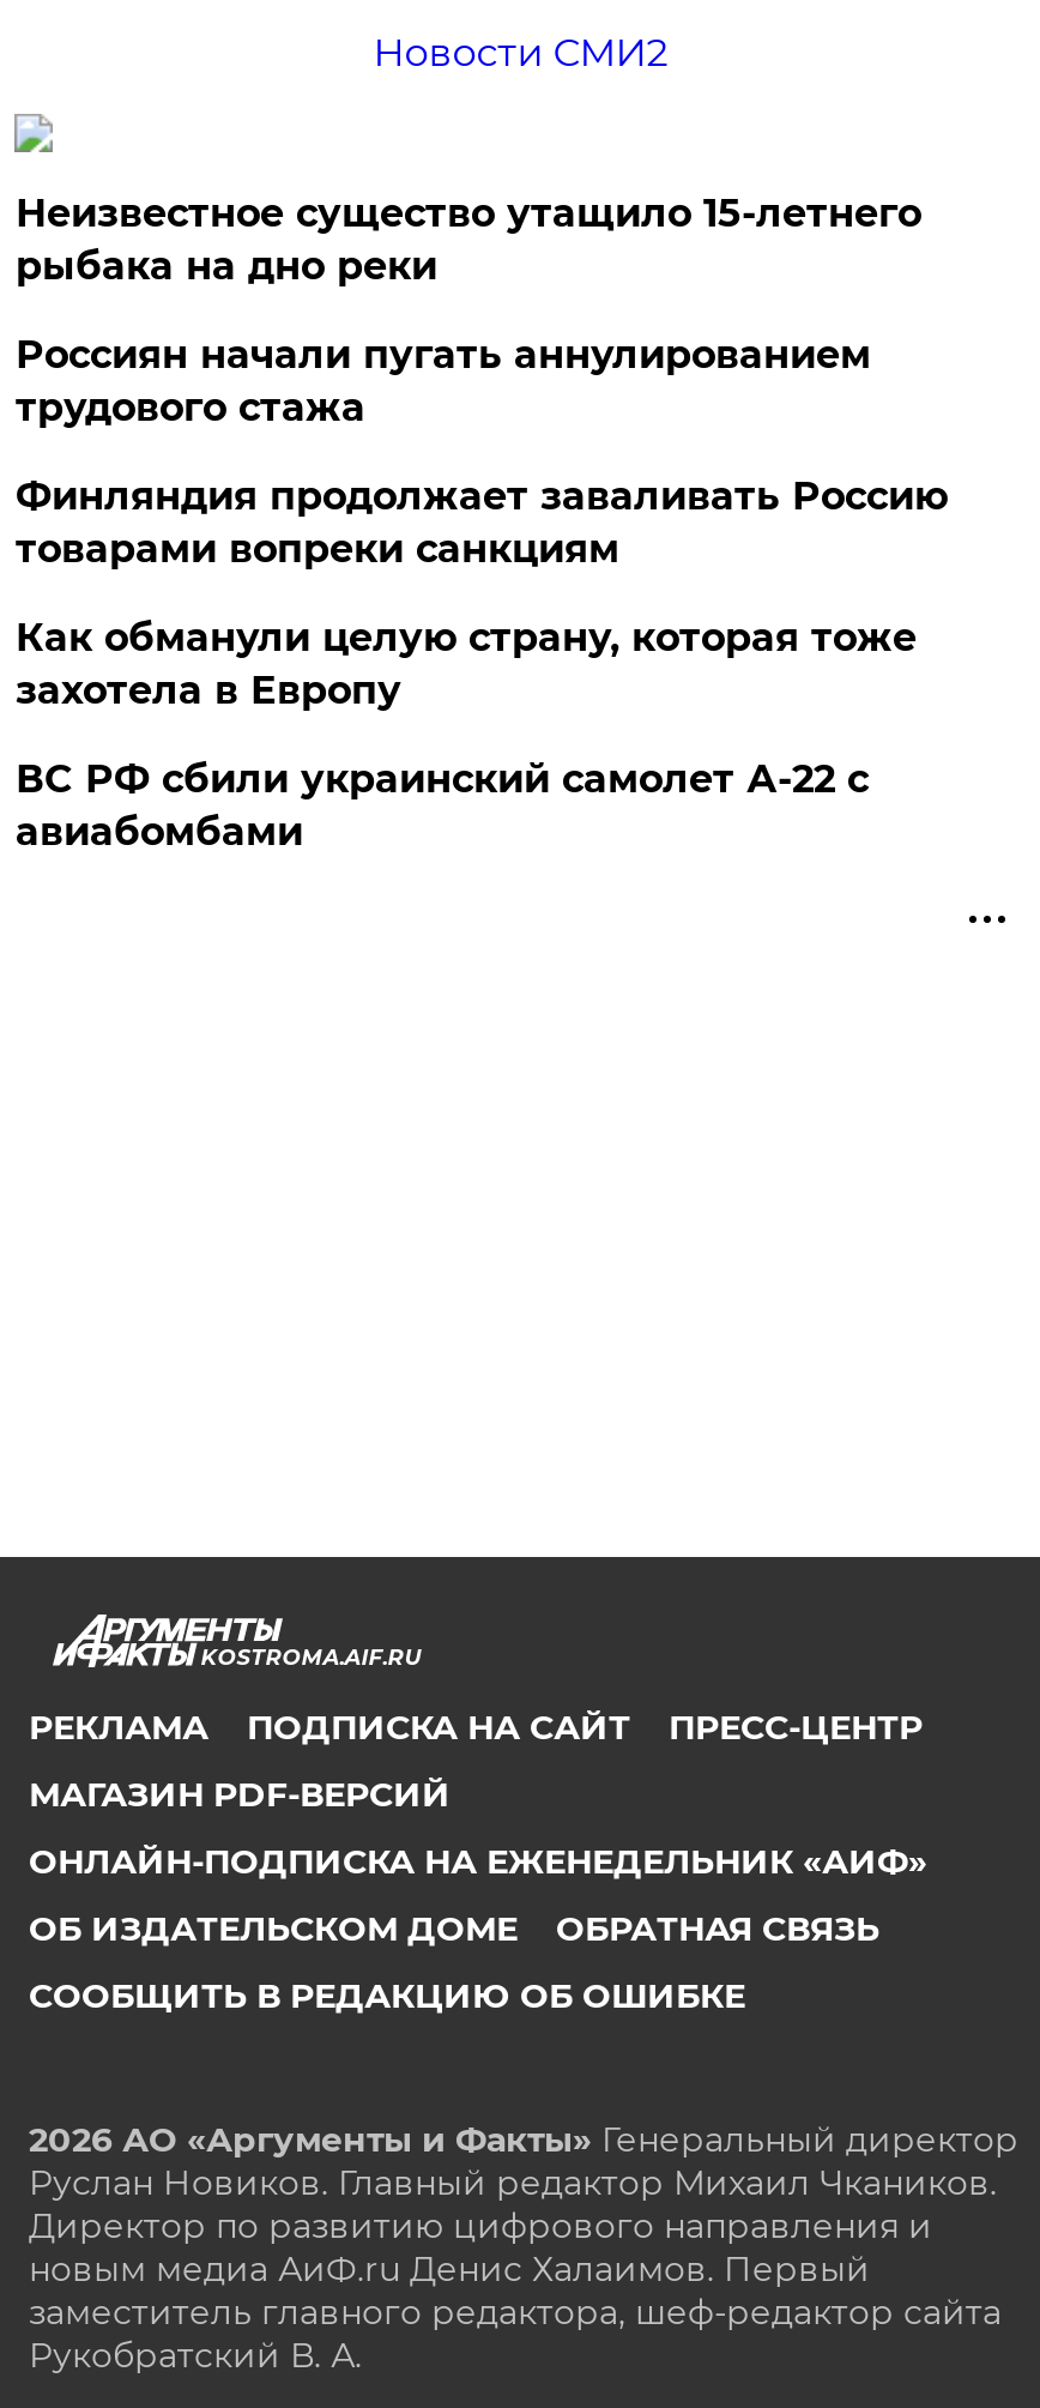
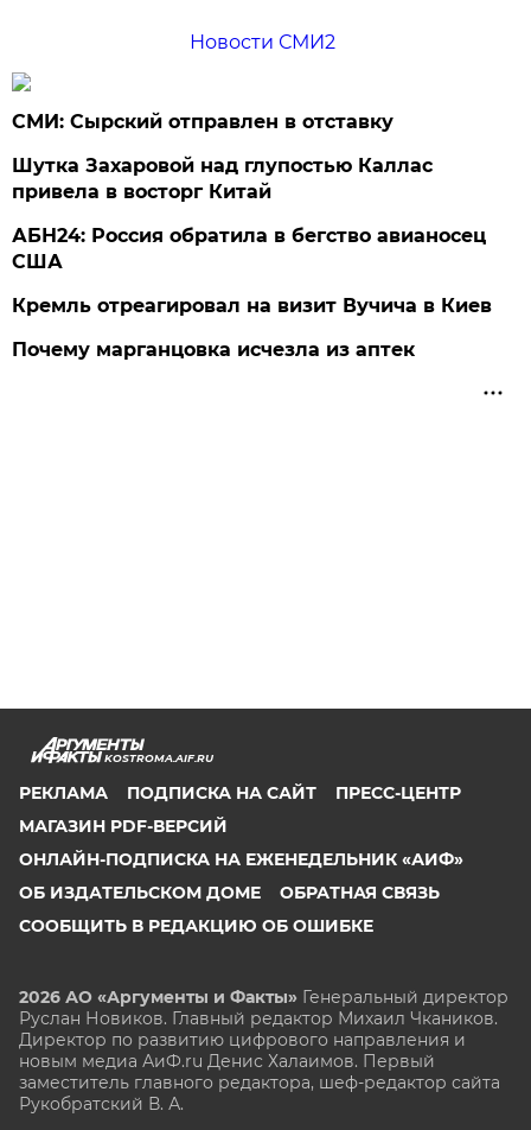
[15,191,921,289] Неизвестное существо утащило 15-летнего | рыбака на дно реки -> [12,110,394,133] СМИ: Сырский отправлен в отставку
[15,332,871,430] Россиян начали пугать аннулированием | трудового стажа -> [12,154,433,203] Шутка Захаровой над глупостью Каллас | привела в восторг Китай
[15,473,948,572] Финляндия продолжает заваливать Россию | товарами вопреки санкциям -> [12,224,486,273] АБН24: Россия обратила в бегство авианосец | США
[15,615,916,713] Как обманули целую страну, которая тоже | захотела в Европу -> [12,294,492,317] Кремль отреагировал на визит Вучича в Киев
[15,756,868,855] ВС РФ сбили украинский самолет А-22 с | авиабомбами -> [12,338,415,361] Почему марганцовка исчезла из аптек

